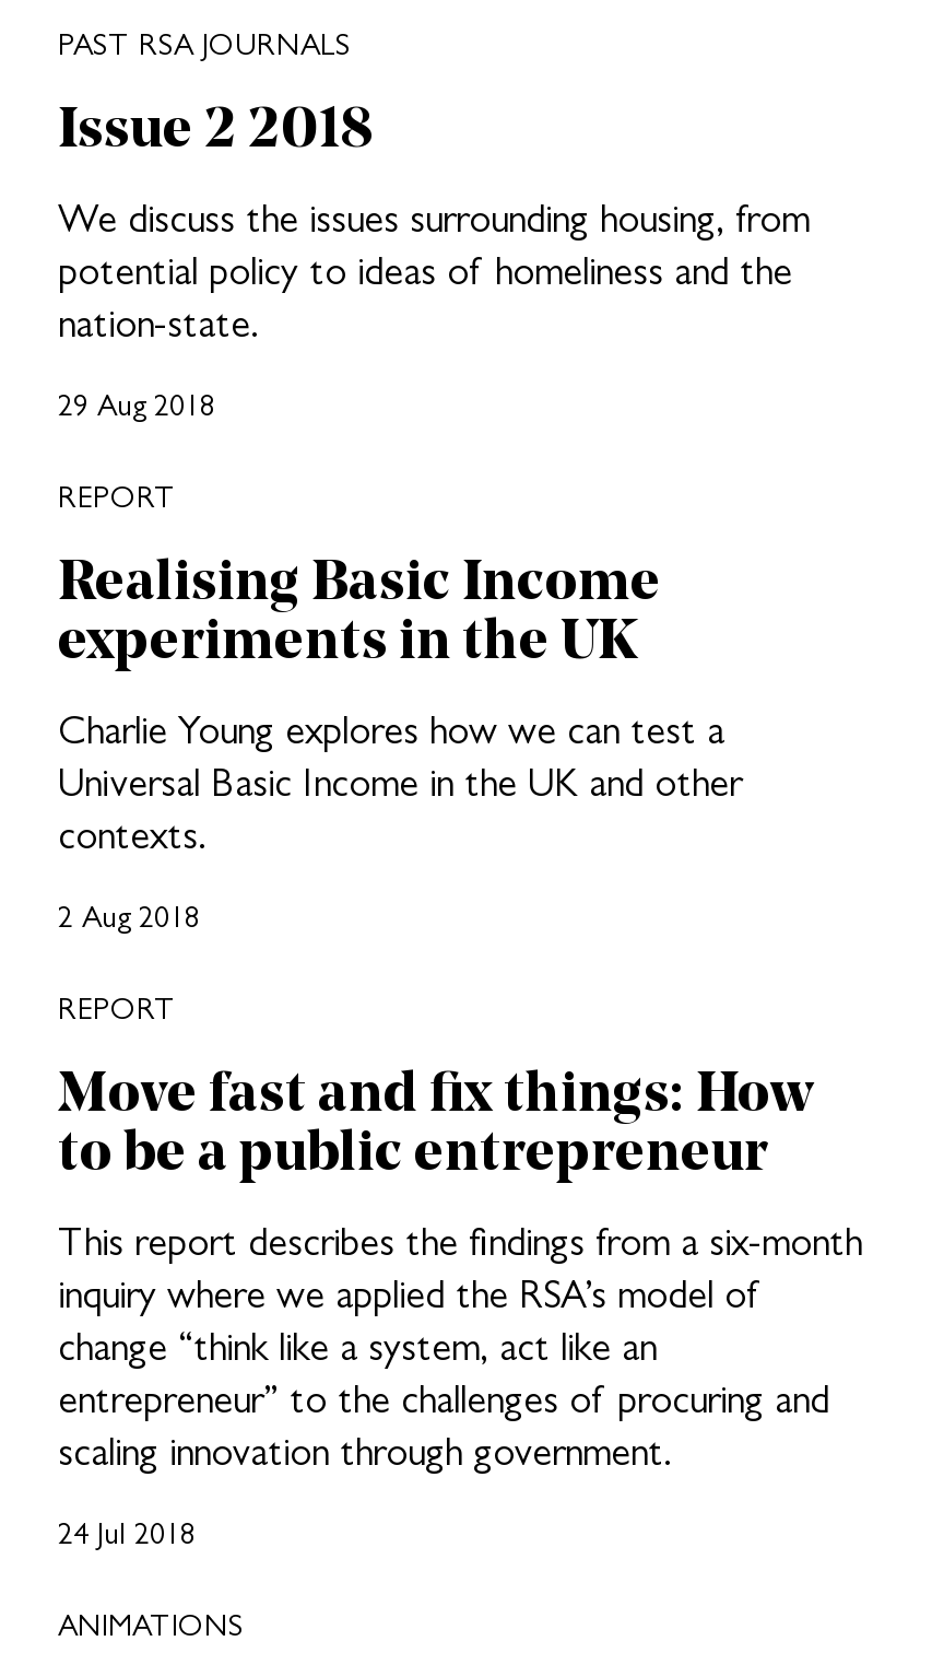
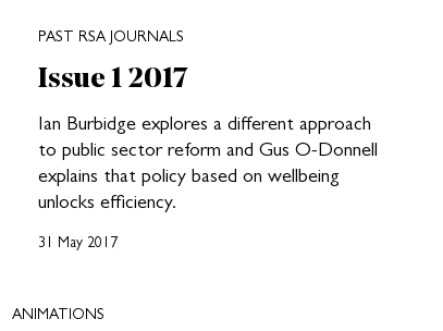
[58,91,862,1549] Issue 2 2018 | We discuss the issues surrounding housing, from | potential policy to ideas of homeliness and the | nation-state. | 29 Aug 2018 | REPORT | Realising Basic Income | experiments in the UK | Charlie Young explores how we can test a | Universal Basic Income in the UK and other | contexts. | 2 Aug 2018 | REPORT | Move fast and fix things: How | to be a public entrepreneur | This report describes the findings from a six-month | inquiry where we applied the RSA’s model of | change “think like a system, act like an | entrepreneur” to the challenges of procuring and | scaling innovation through government. | 24 Jul 2018 -> [38,59,378,250] Issue 1 2017 | Ian Burbidge explores a different approach | to public sector reform and Gus O-Donnell | explains that policy based on wellbeing | unlocks efficiency. | 31 May 2017

